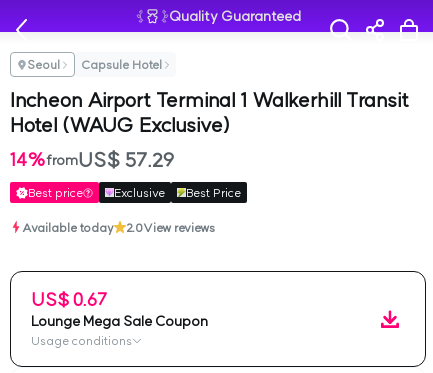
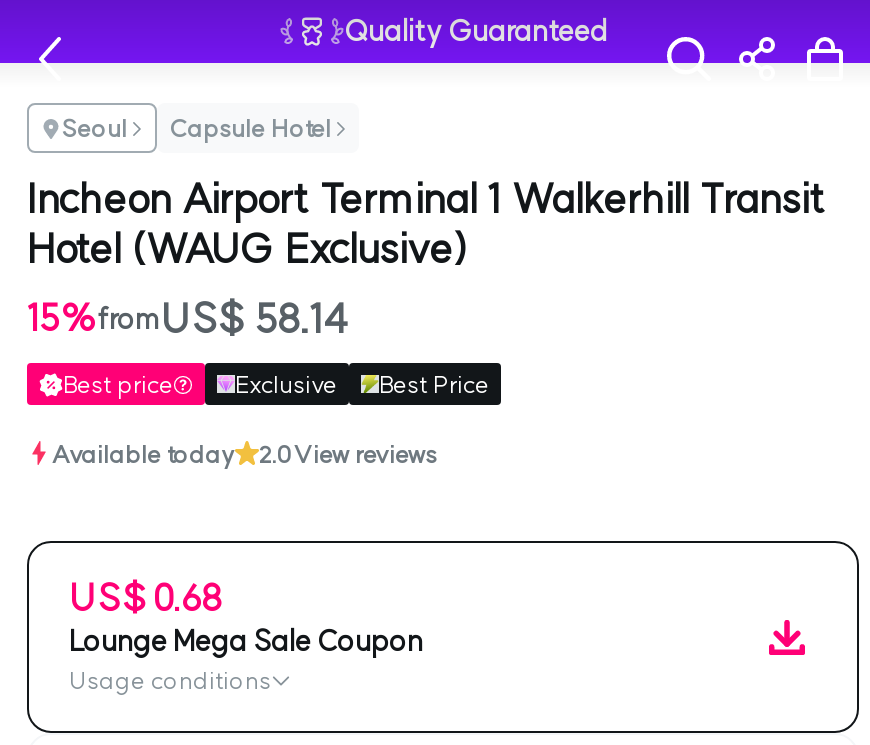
[10,148,46,171] 14% -> [27,295,97,341] 15%
[78,147,174,172] US$ 57.29 -> [161,293,349,343] US$ 58.14
[31,288,107,311] US$ 0.67 -> [69,575,221,621] US$ 0.68

